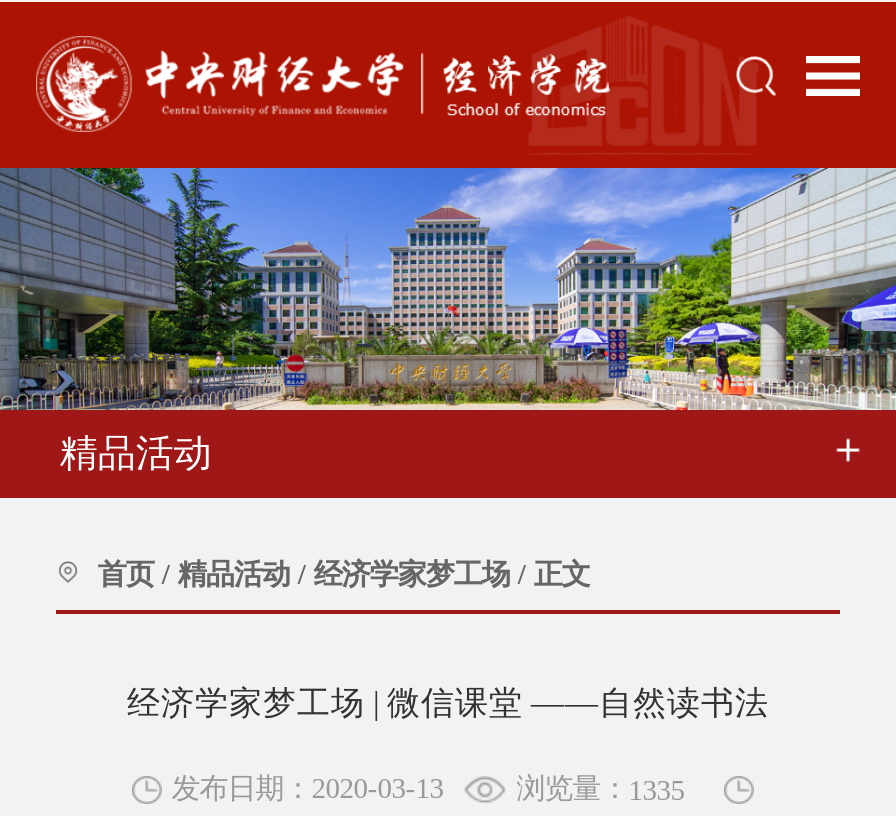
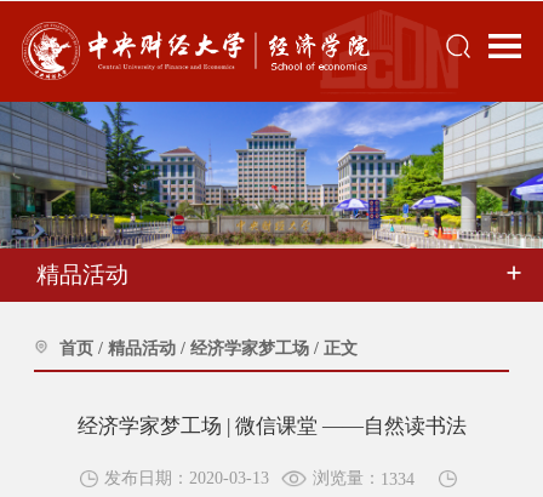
[516,772,684,806] 浏览量：1335 -> [313,468,415,489] 浏览量：1334

